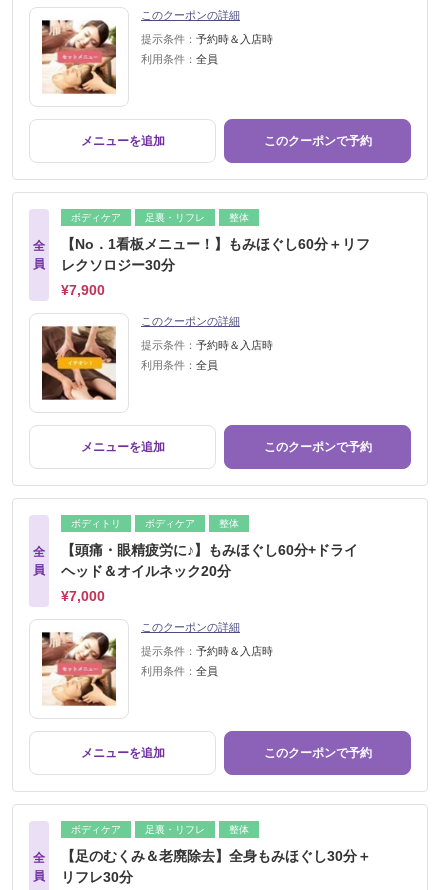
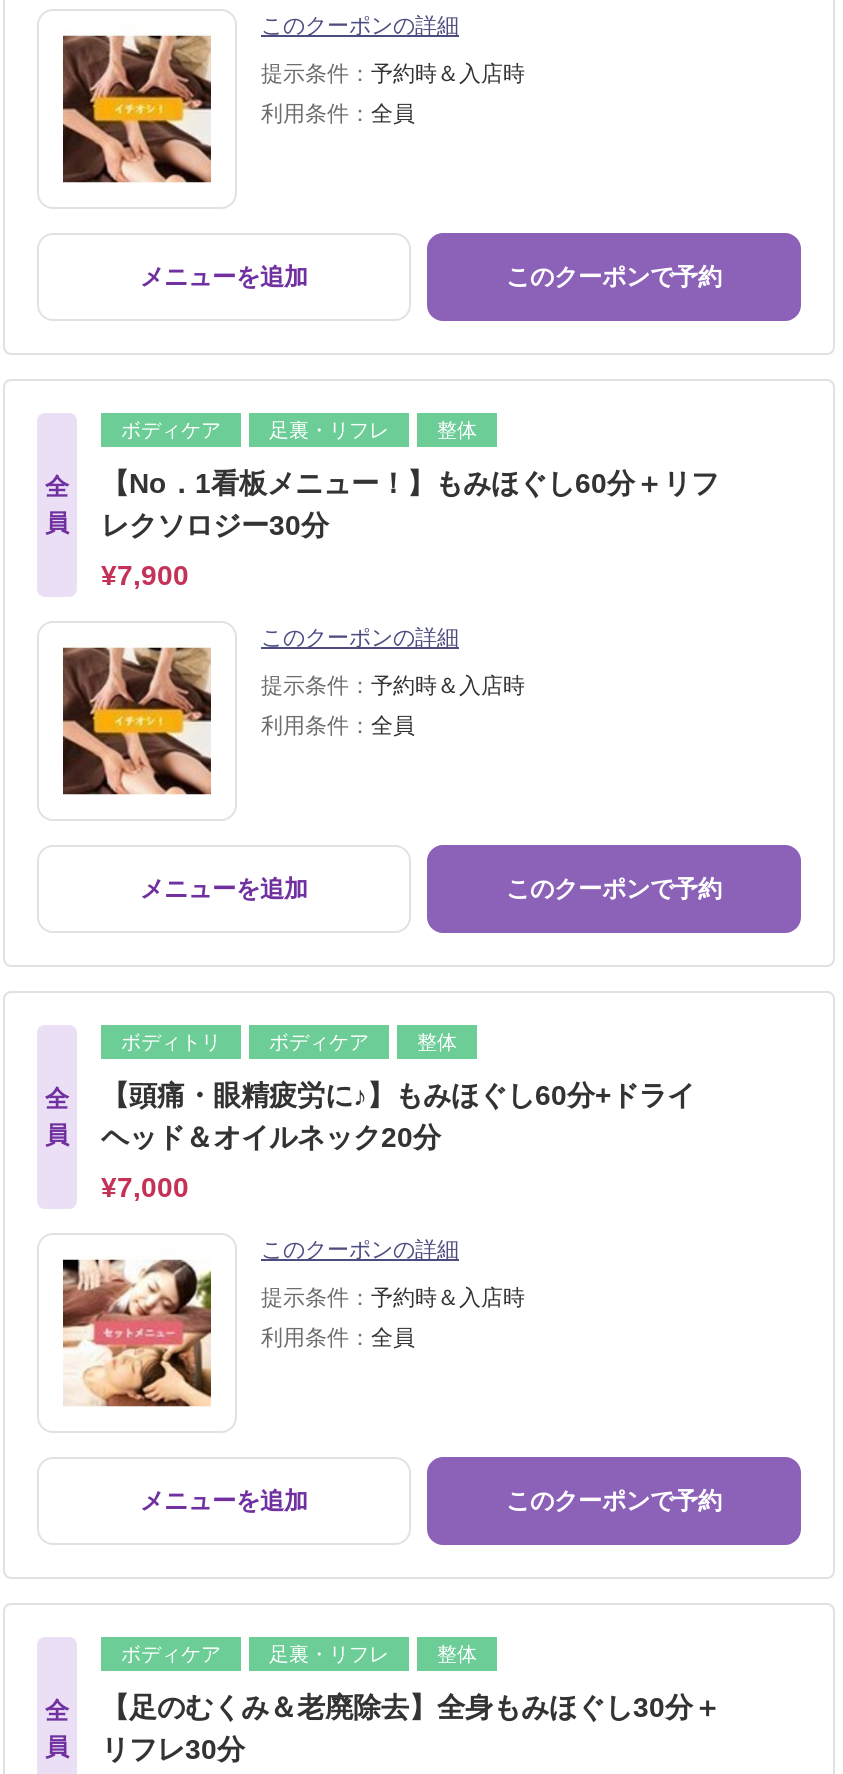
[41,19,117,95] [image] -> [61,33,213,185] [image]

